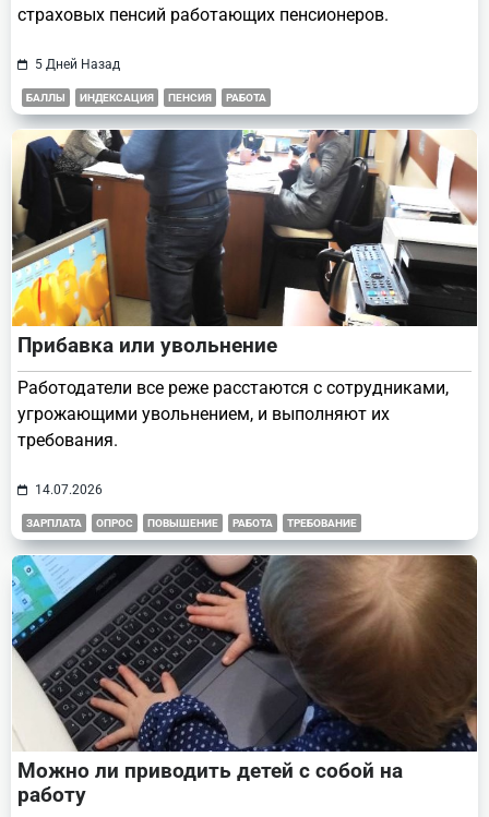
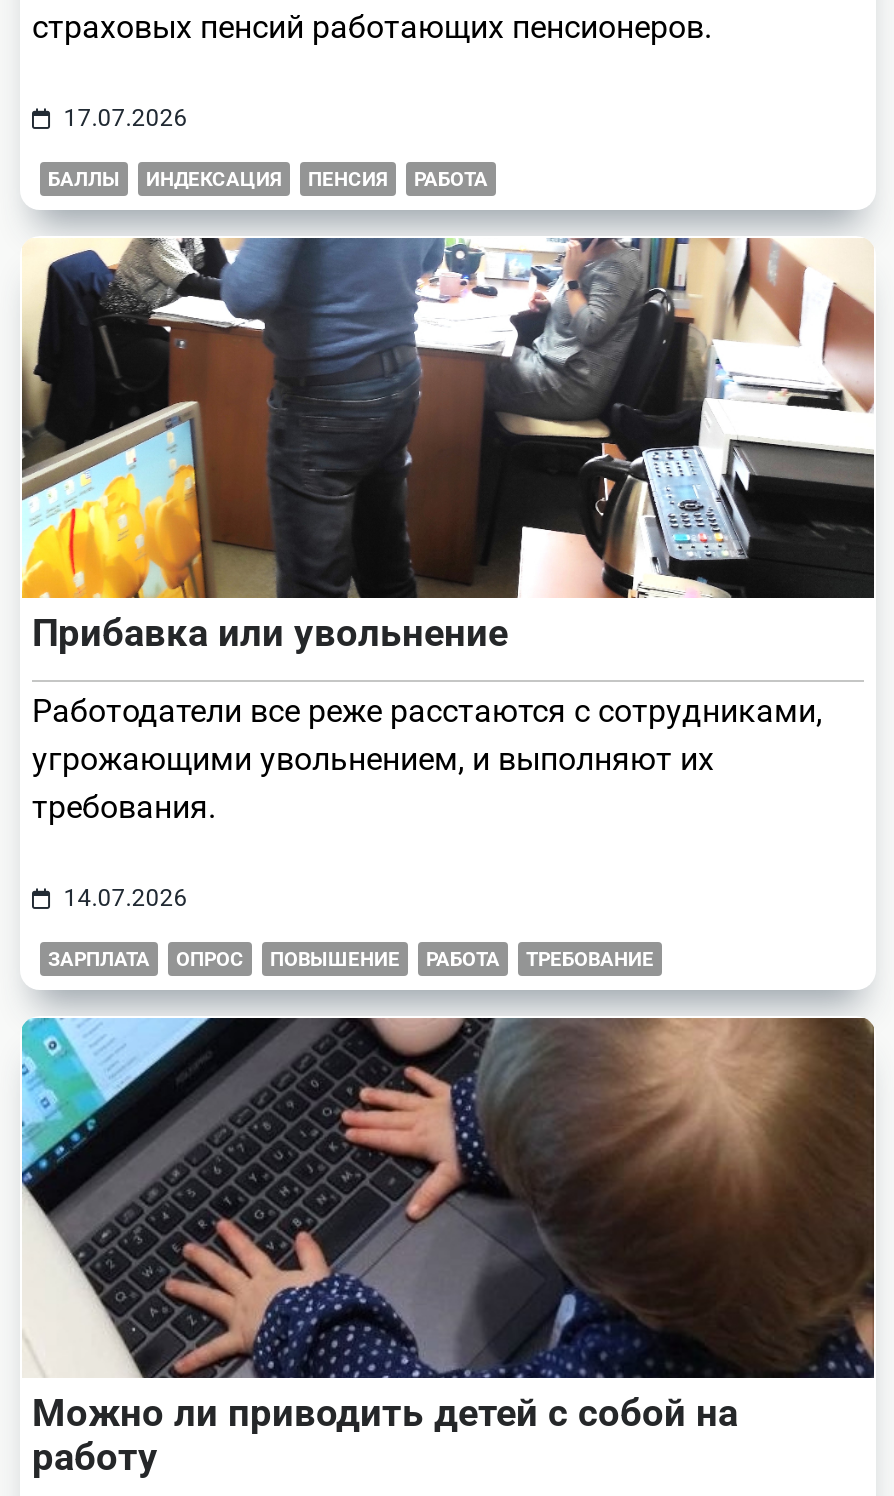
[35,56,120,72] 5 Дней Назад -> [64,103,188,131] 17.07.2026

